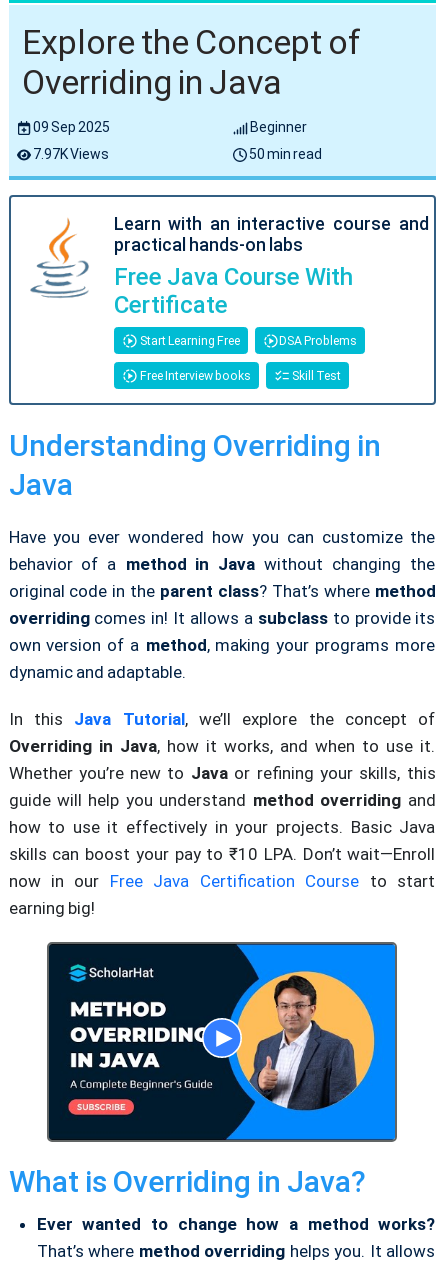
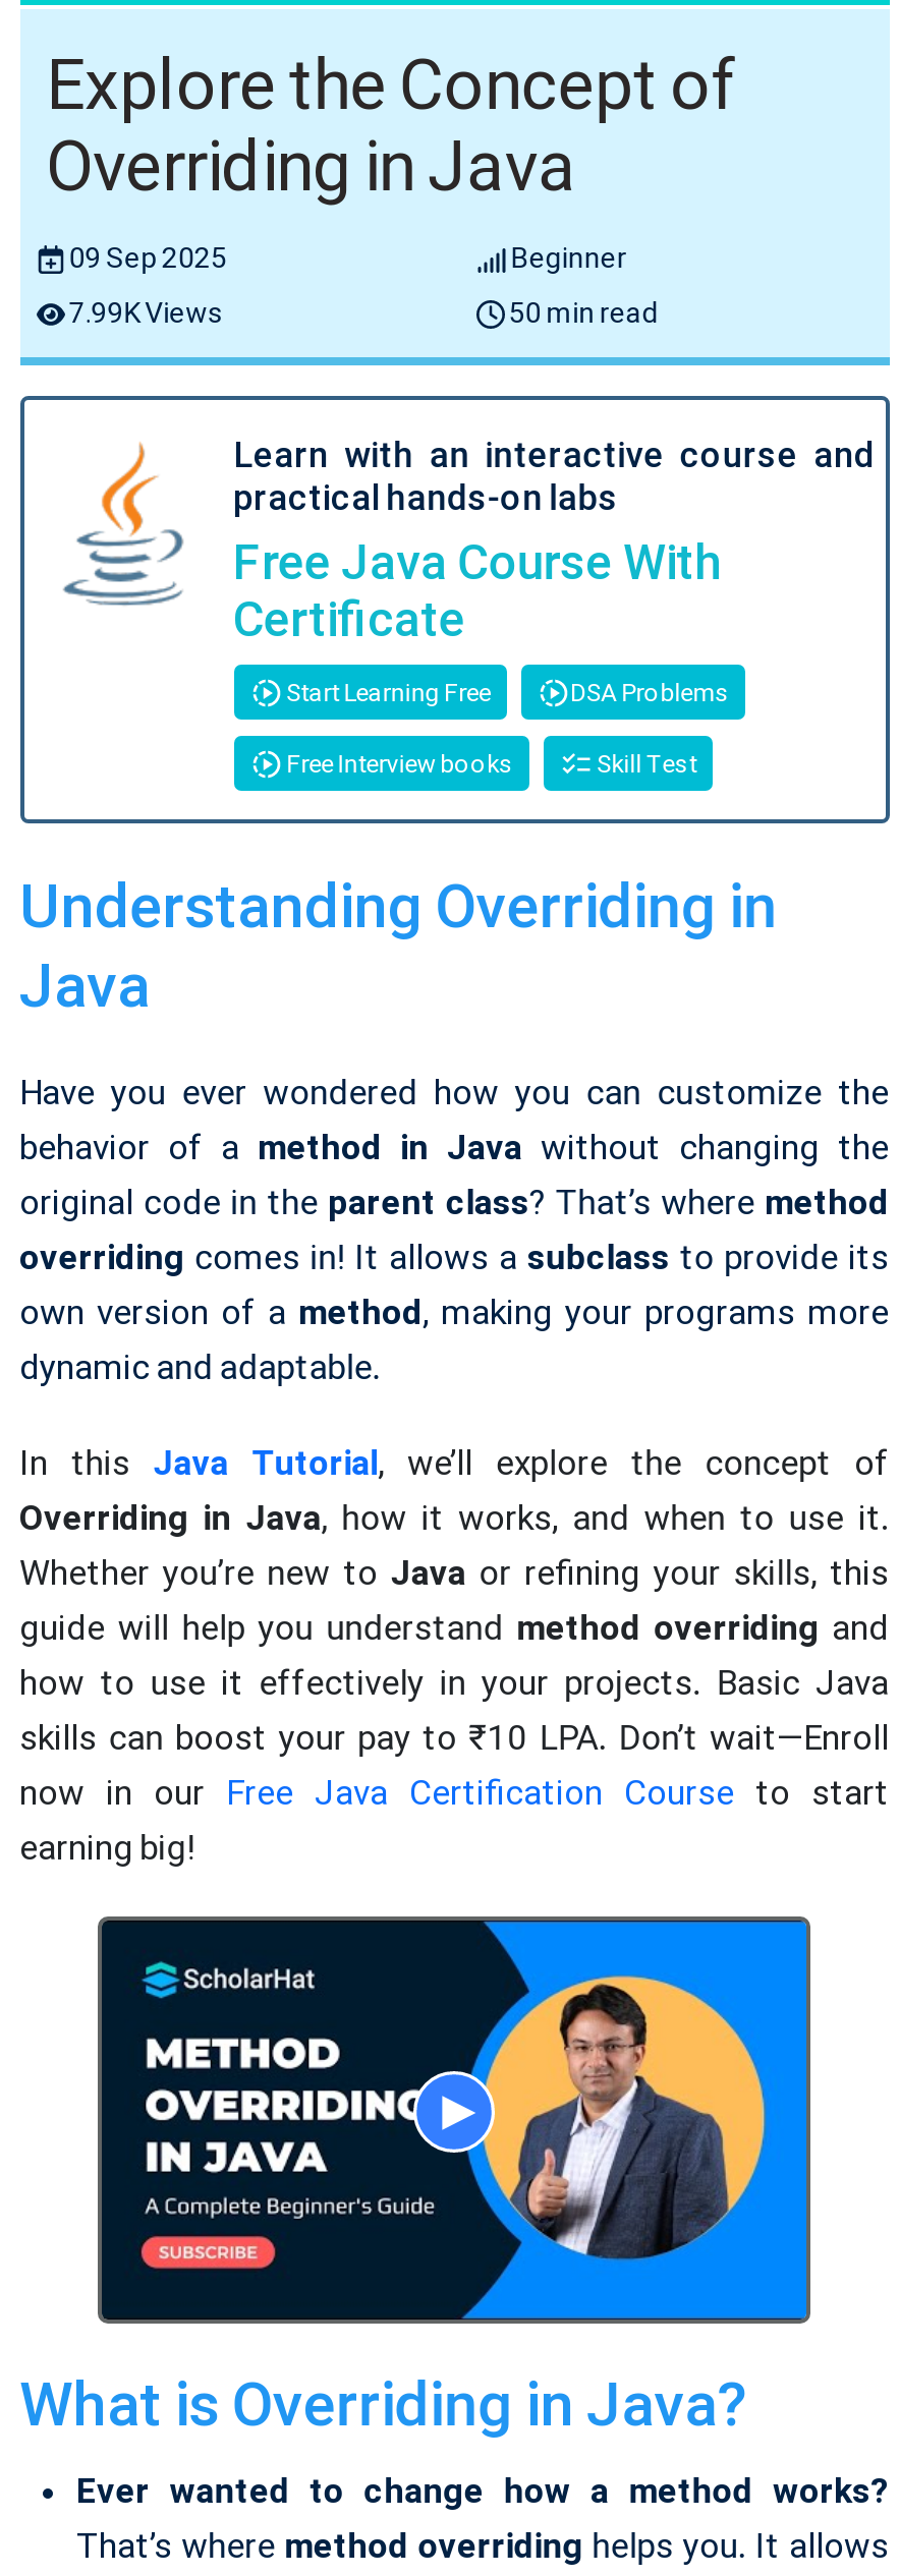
[30,146,109,162] 7.97K Views -> [64,297,224,329] 7.99K Views

